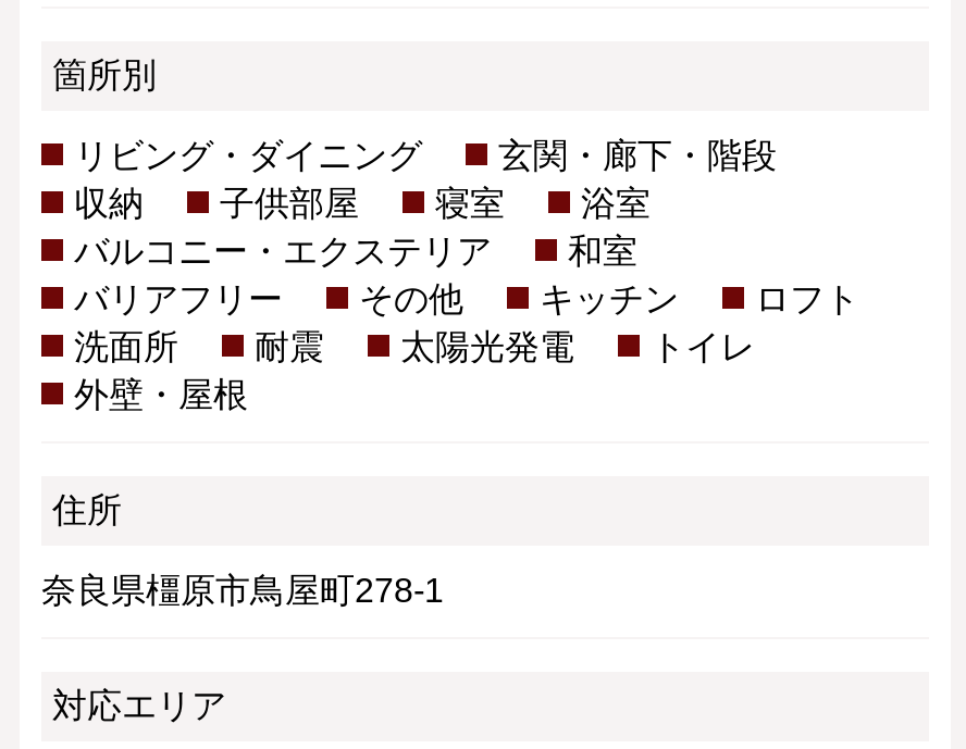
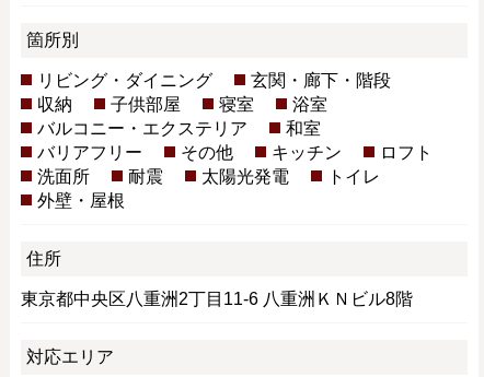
[41,571,444,608] 奈良県橿原市鳥屋町278-1 -> [21,289,413,308] 東京都中央区八重洲2丁目11-6 八重洲ＫＮビル8階

